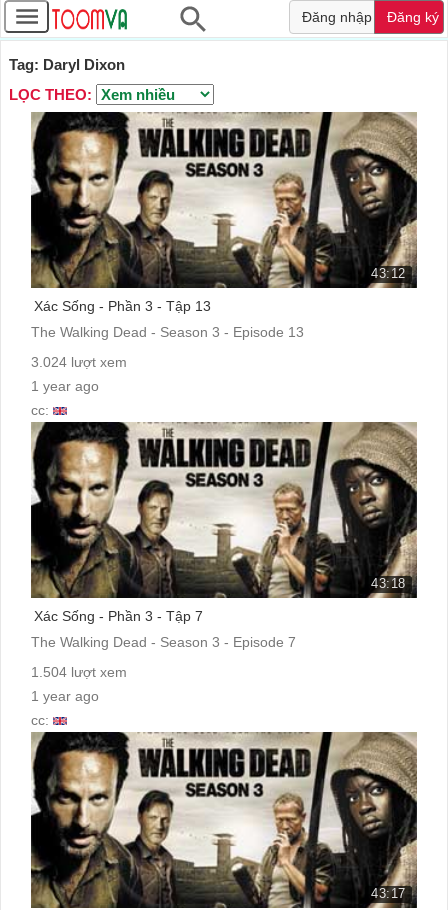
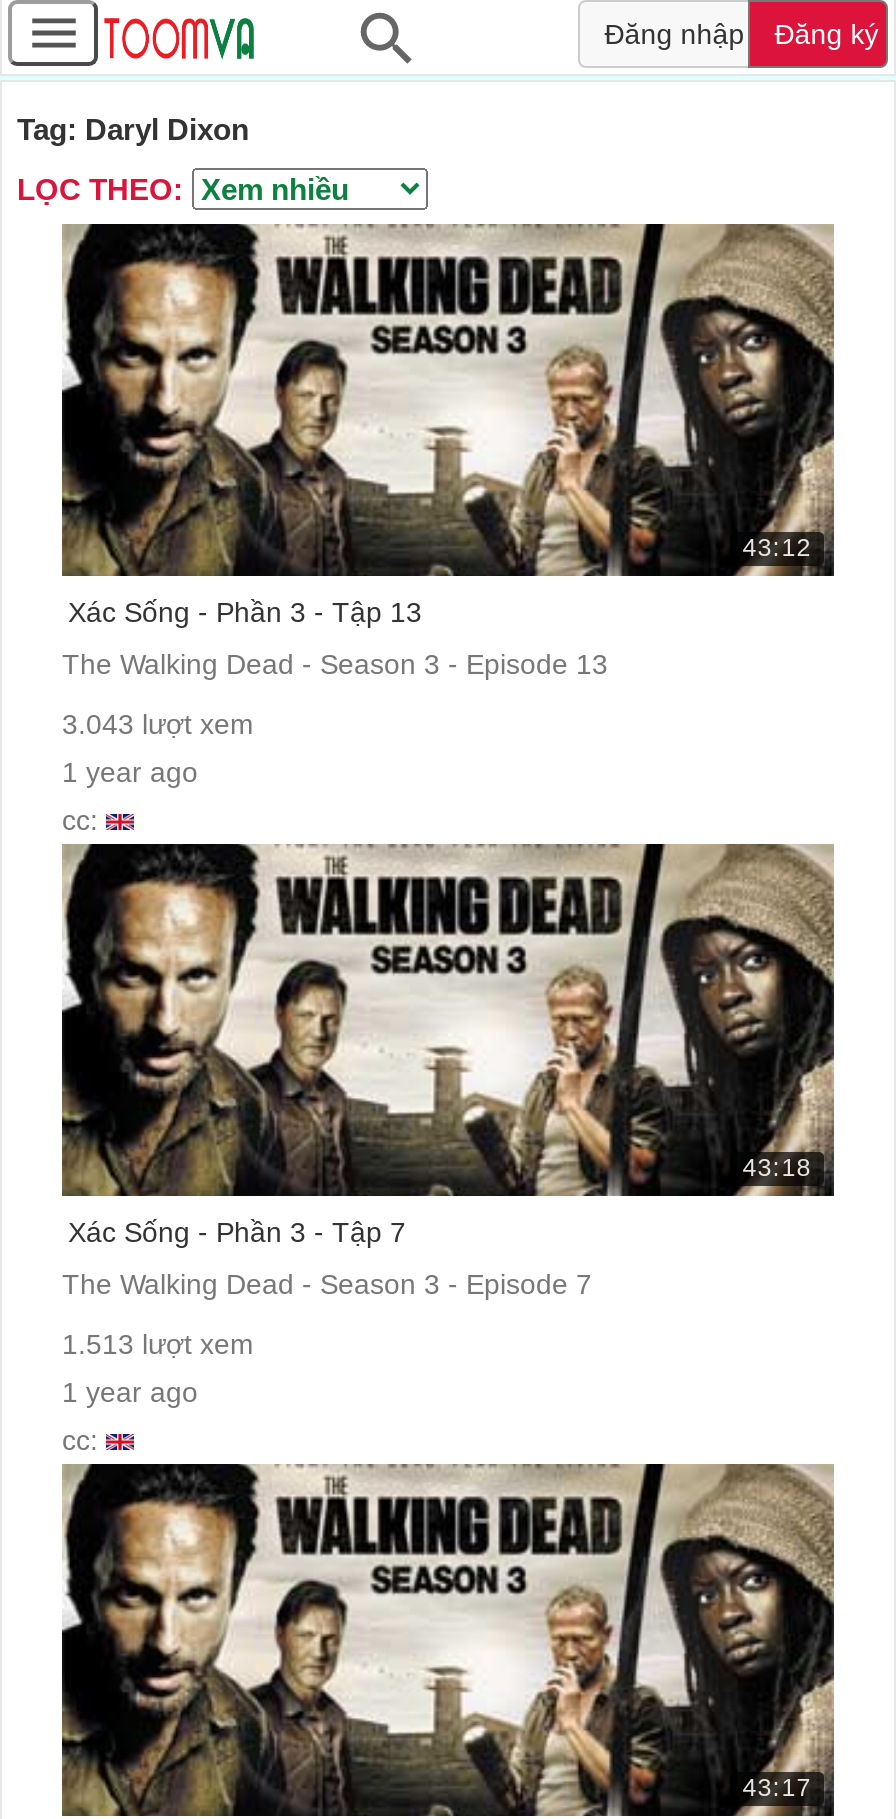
[31,353,127,369] 3.024 lượt xem -> [62,707,254,739] 3.043 lượt xem
[31,663,127,679] 1.504 lượt xem -> [62,1327,254,1359] 1.513 lượt xem

